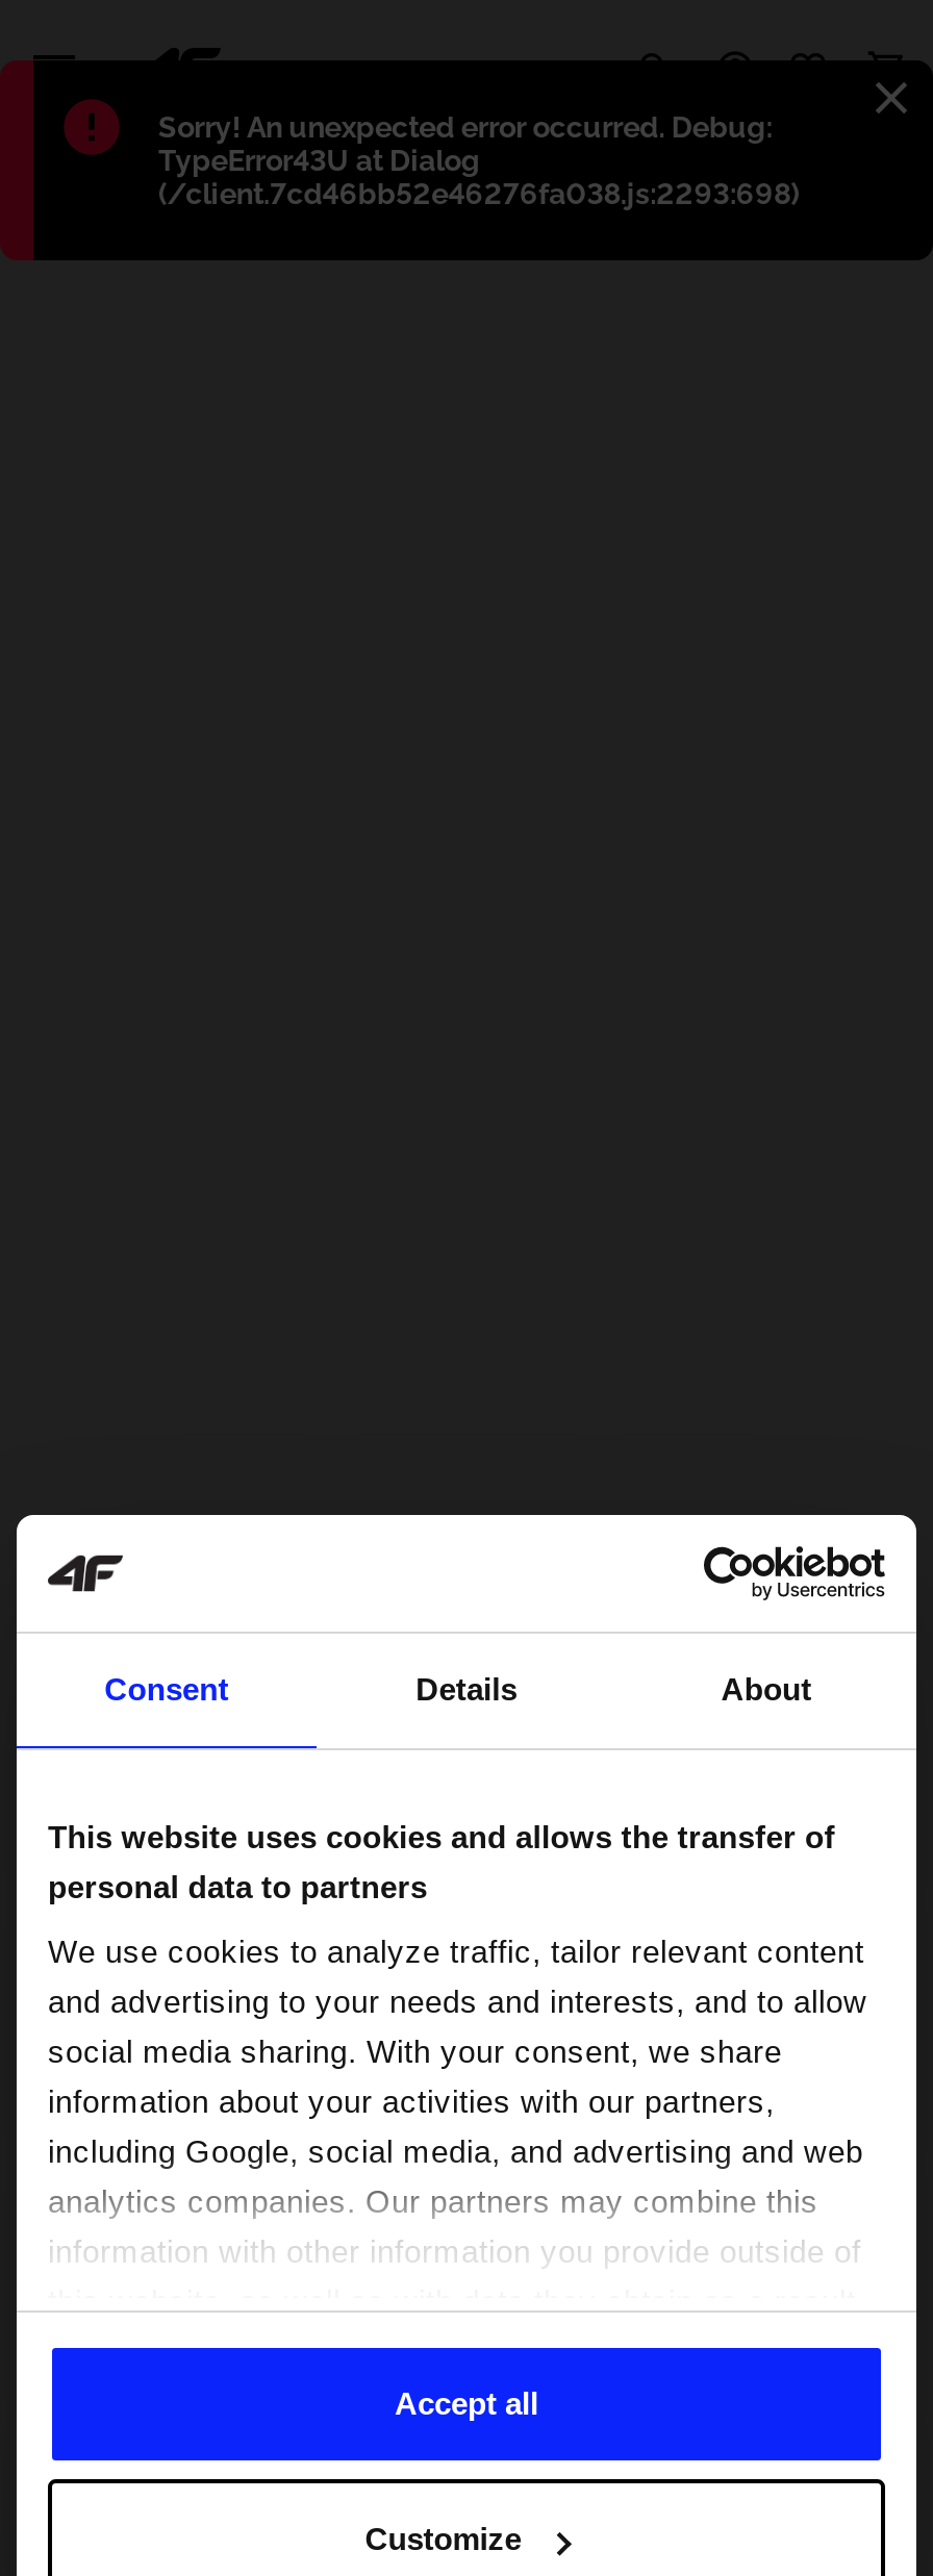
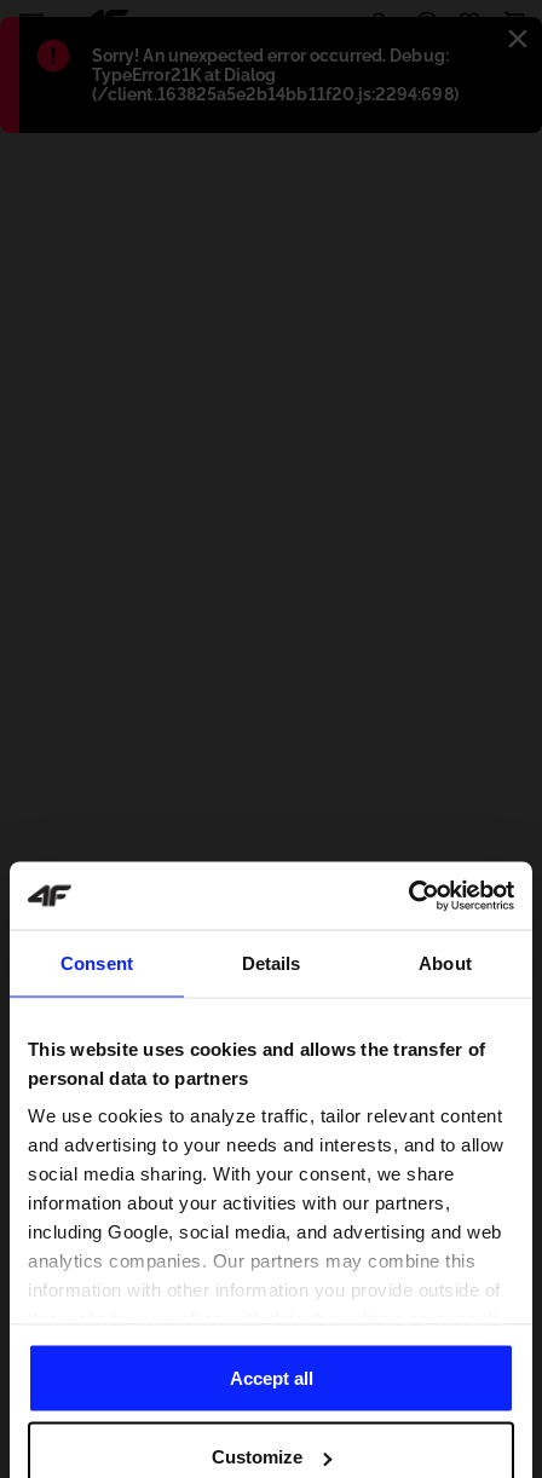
[158,144,799,210] TypeError43U at Dialog | (/client.7cd46bb52e46276fa038.js:2293:698) -> [92,65,458,104] TypeError21K at Dialog | (/client.163825a5e2b14bb11f20.js:2294:698)

